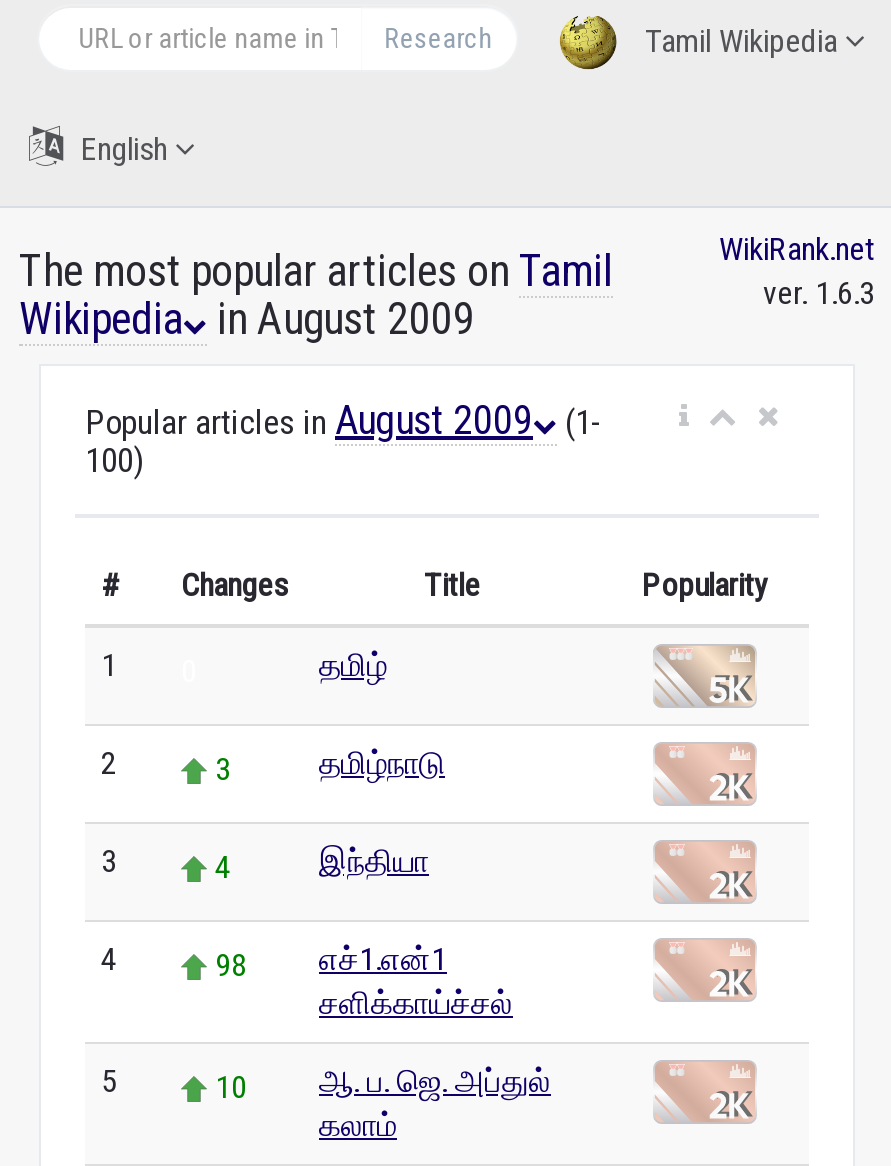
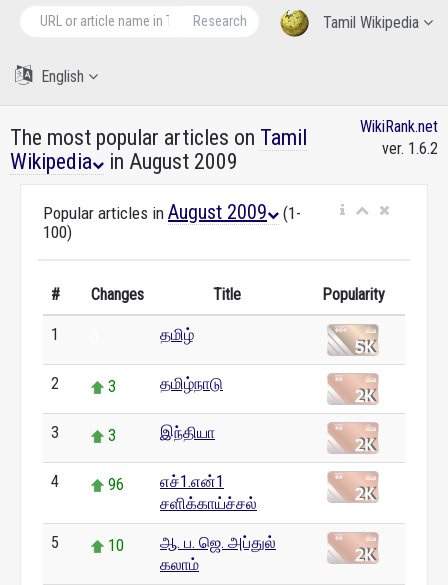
[763,274,875,312] ver. 1.6.3 -> [382,139,438,158] ver. 1.6.2
[207,848,231,886] 4 -> [104,426,116,445] 3
[207,940,447,984] 98 எச்1.என்1 -> [104,472,224,494] 96 எச்1.என்1

